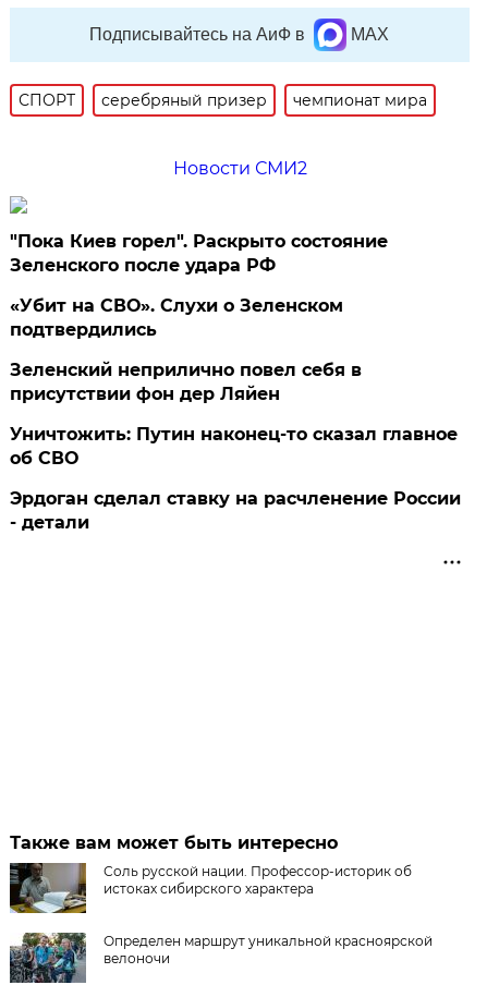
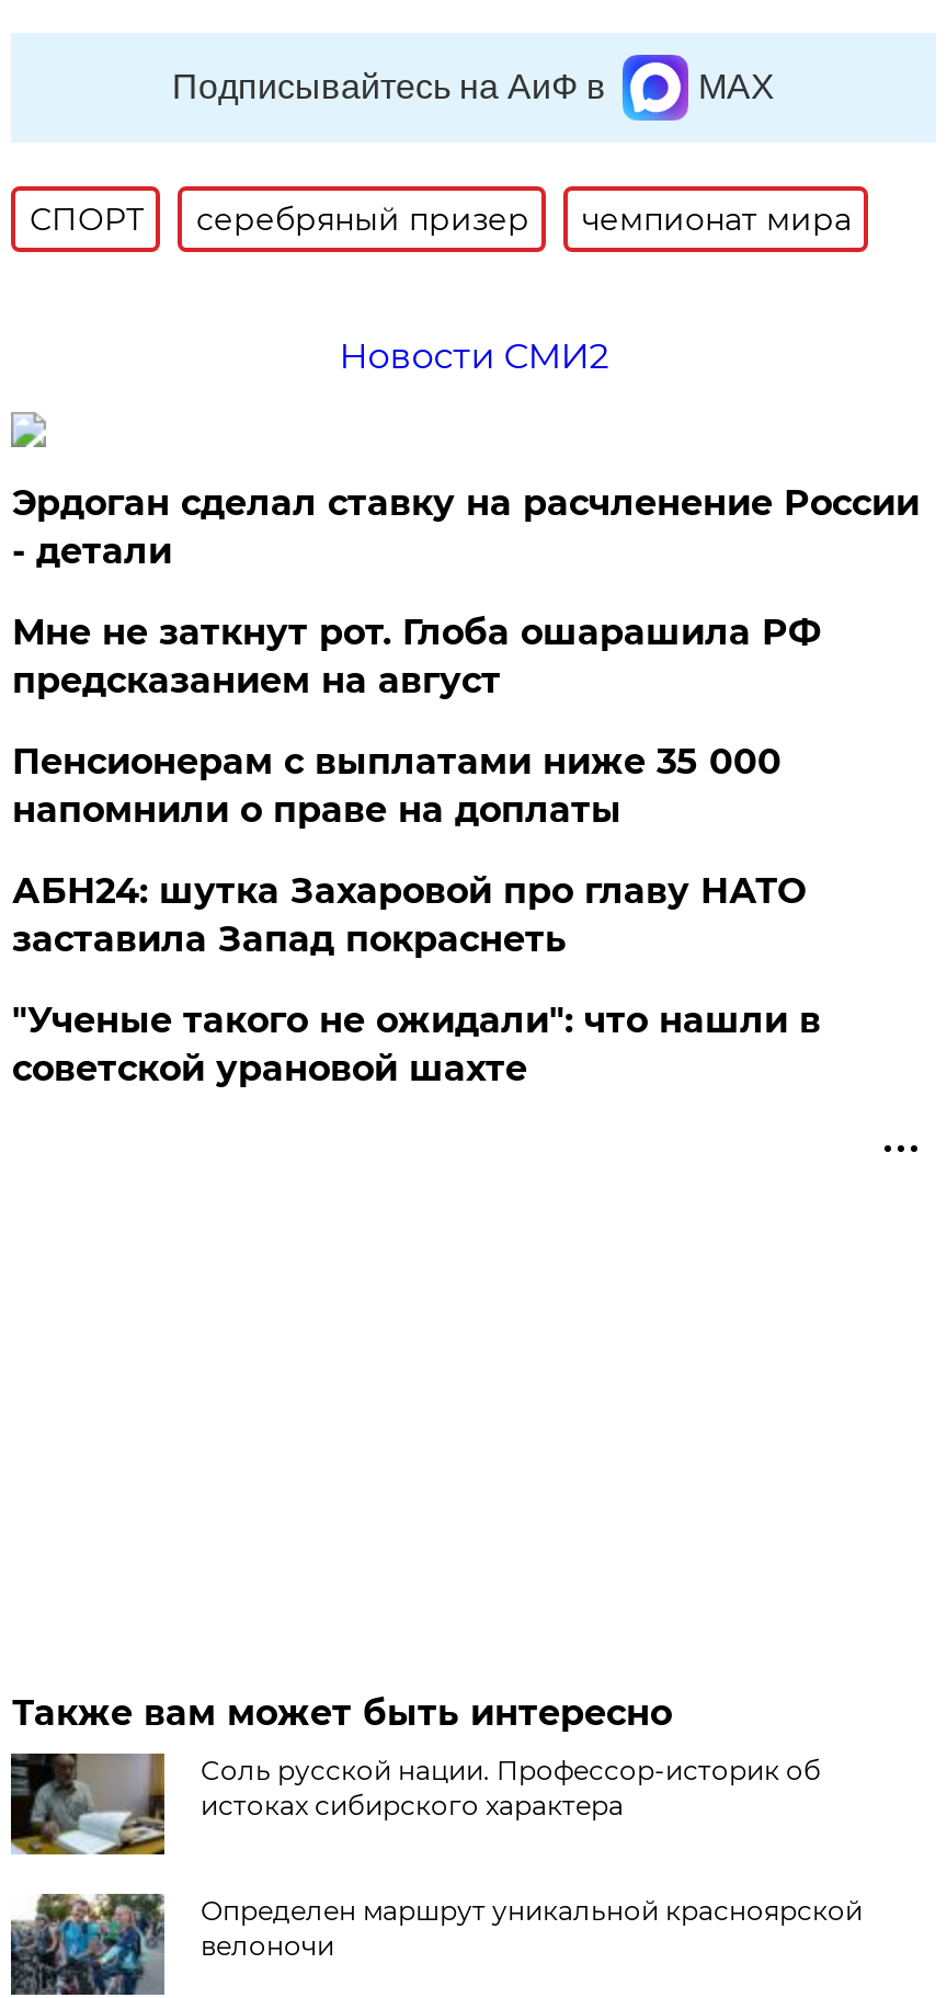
[10,231,458,468] "Пока Киев горел". Раскрыто состояние | Зеленского после удара РФ | «Убит на СВО». Слухи о Зеленском | подтвердились | Зеленский неприлично повел cебя в | присутствии фон дер Ляйен | Уничтожить: Путин наконец-то сказал главное | об СВО -> none
moved [10,488,461,533] -> [12,482,919,572]: Эрдоган сделал ставку на расчленение России | - детали
none -> [12,611,821,1089] Мне не заткнут рот. Глоба ошарашила РФ | предсказанием на август | Пенсионерам с выплатами ниже 35 000 | напомнили о праве на доплаты | АБН24: шутка Захаровой про главу НАТО | заставила Запад покраснеть | "Ученые такого не ожидали": что нашли в | советской урановой шахте

